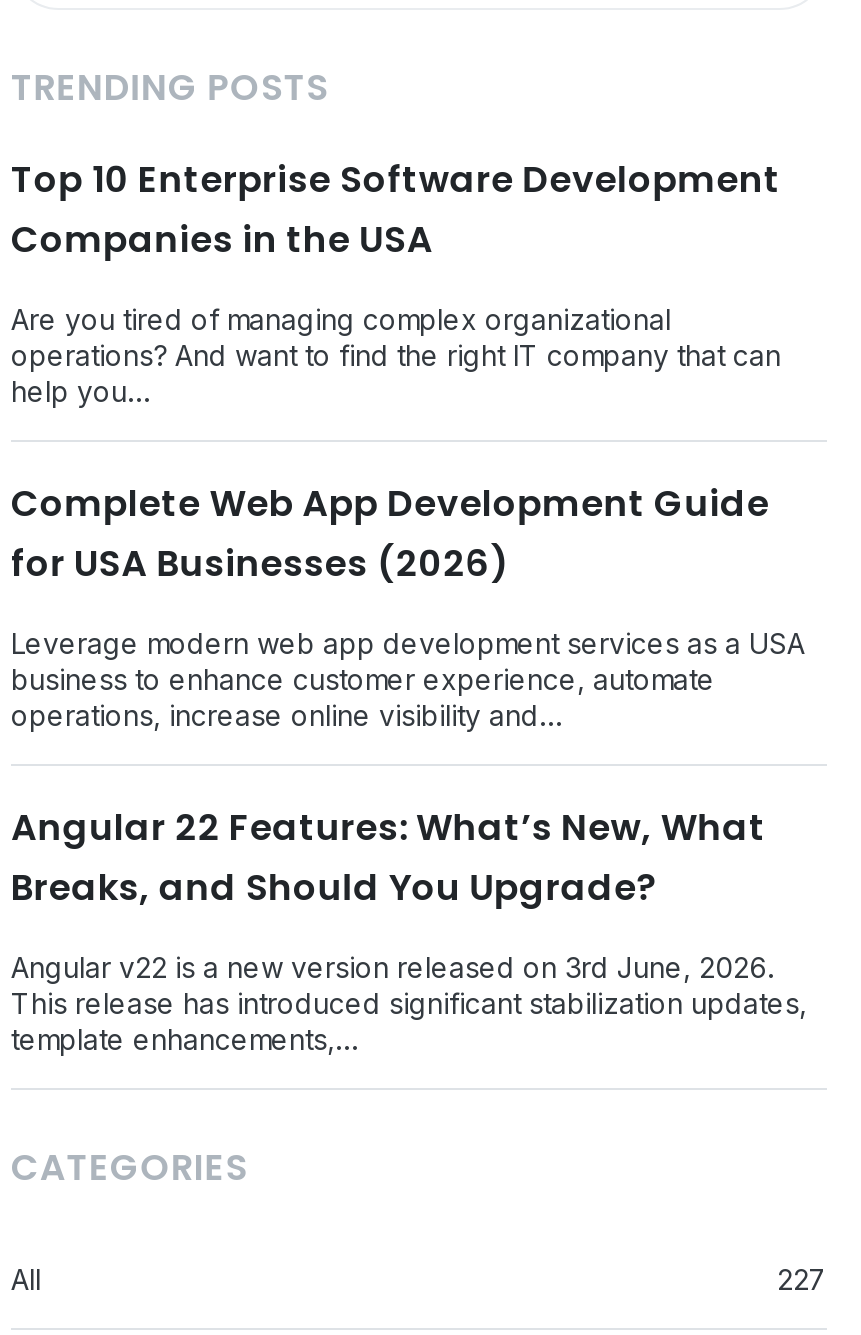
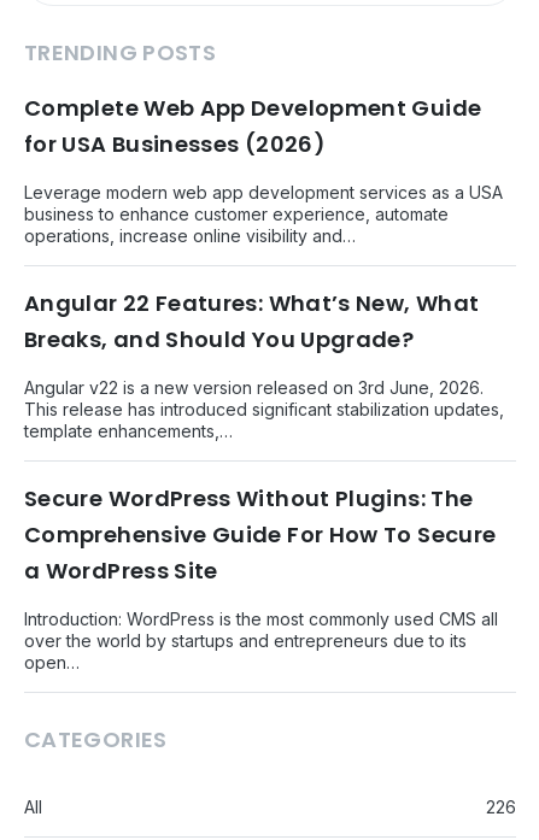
[11,154,781,408] Top 10 Enterprise Software Development | Companies in the USA | Are you tired of managing complex organizational | operations? And want to find the right IT company that can | help you… -> none
moved [11,478,807,1056] -> [24,93,504,441]: Complete Web App Development Guide | for USA Businesses (2026) | Leverage modern web app development services as a USA | ... | This release has introduced significant stabilization updates, | template enhancements,…
none -> [24,484,498,673] Secure WordPress Without Plugins: The | Comprehensive Guide For How To Secure | a WordPress Site | Introduction: WordPress is the most commonly used CMS all | over the world by startups and entrepreneurs due to its | open…
[777,1262,827,1296] 227 -> [486,797,516,817] 226

